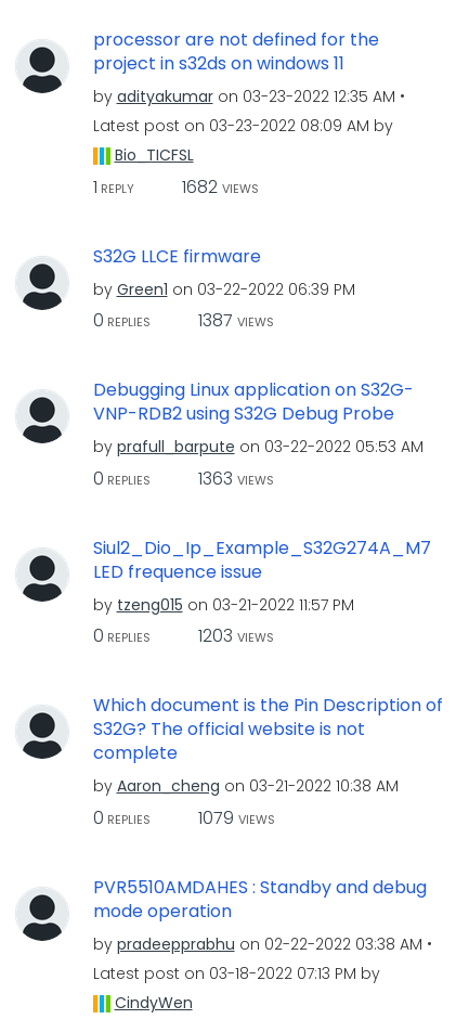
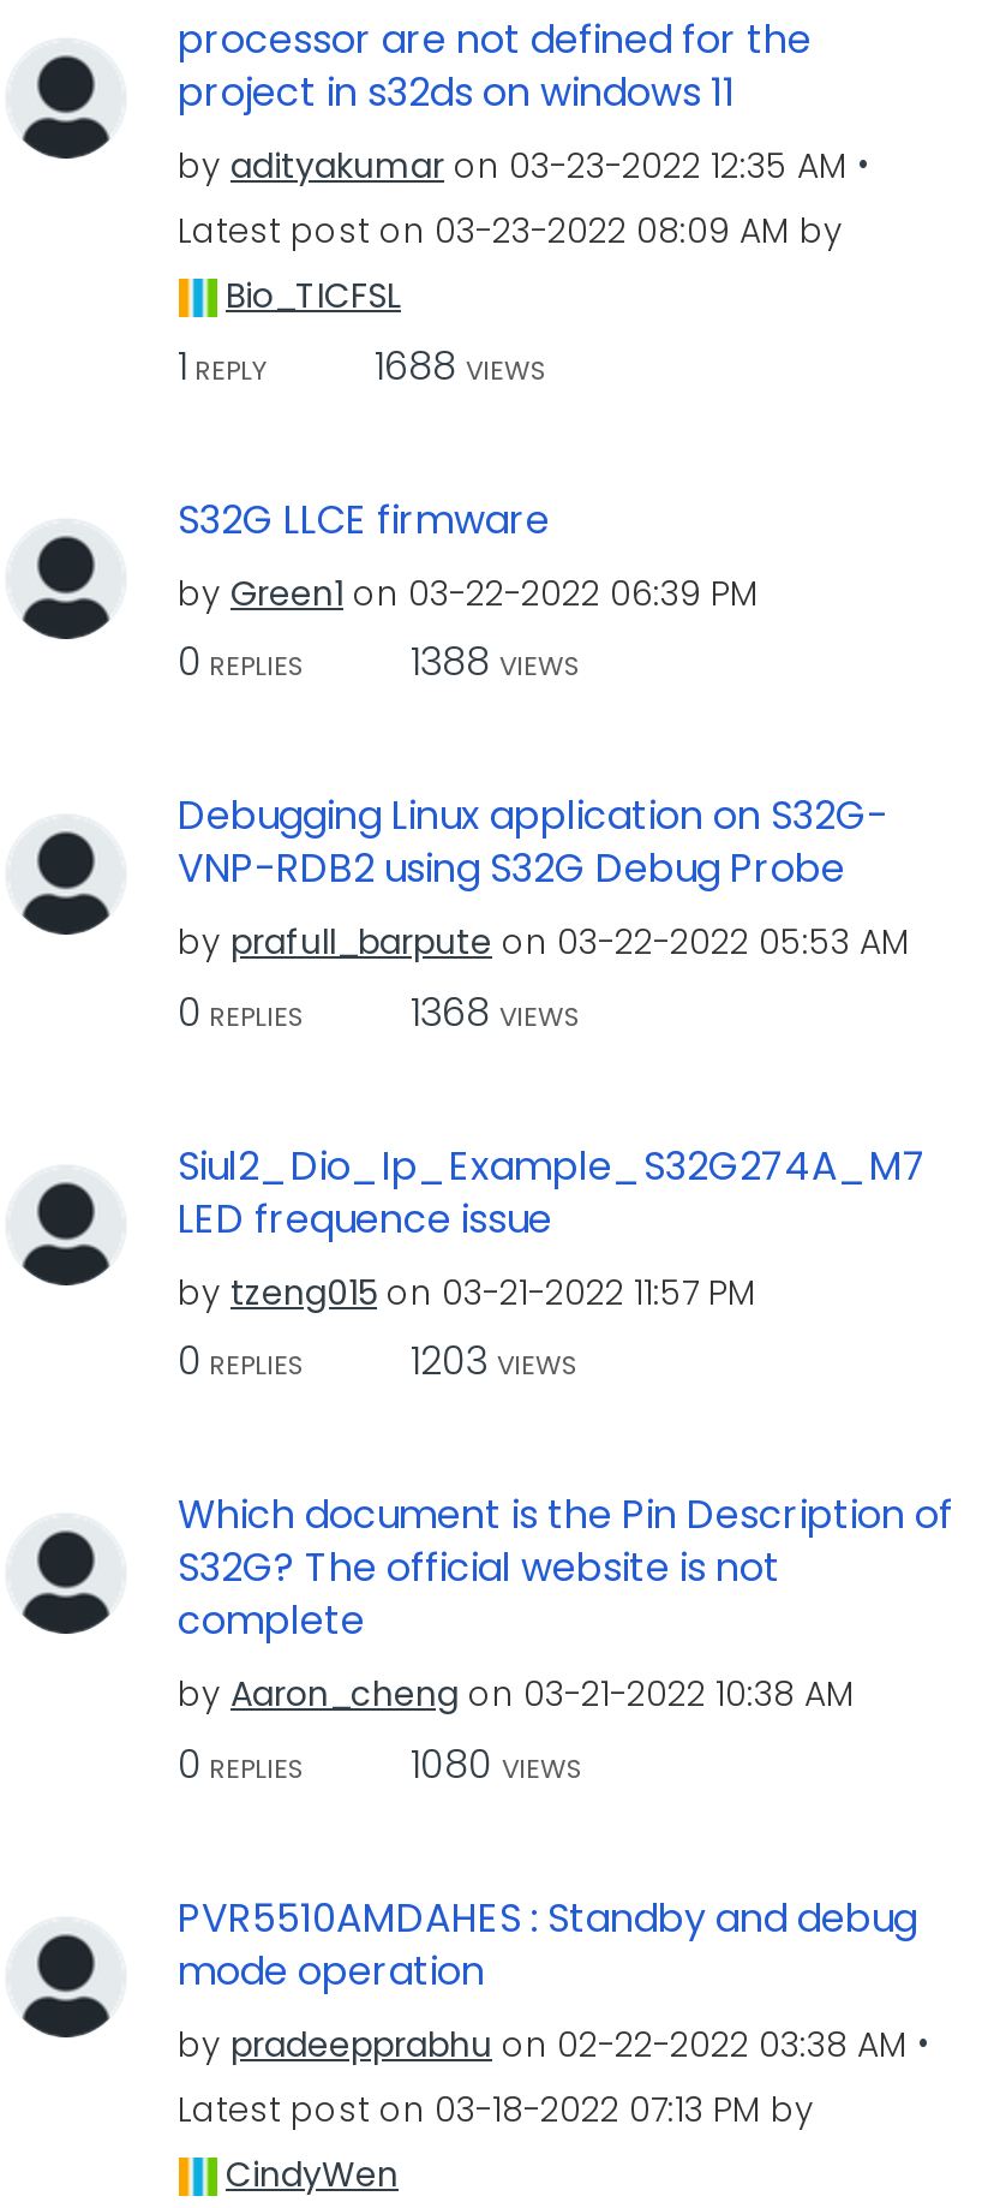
[93,174,258,199] 1 REPLY 1682 VIEWS -> [178,338,547,393] 1 REPLY 1688 VIEWS
[198,308,273,333] 1387 VIEWS -> [411,634,581,690] 1388 VIEWS
[198,466,273,491] 1363 VIEWS -> [411,984,581,1039] 1368 VIEWS
[198,805,275,830] 1079 VIEWS -> [411,1736,583,1791] 1080 VIEWS

